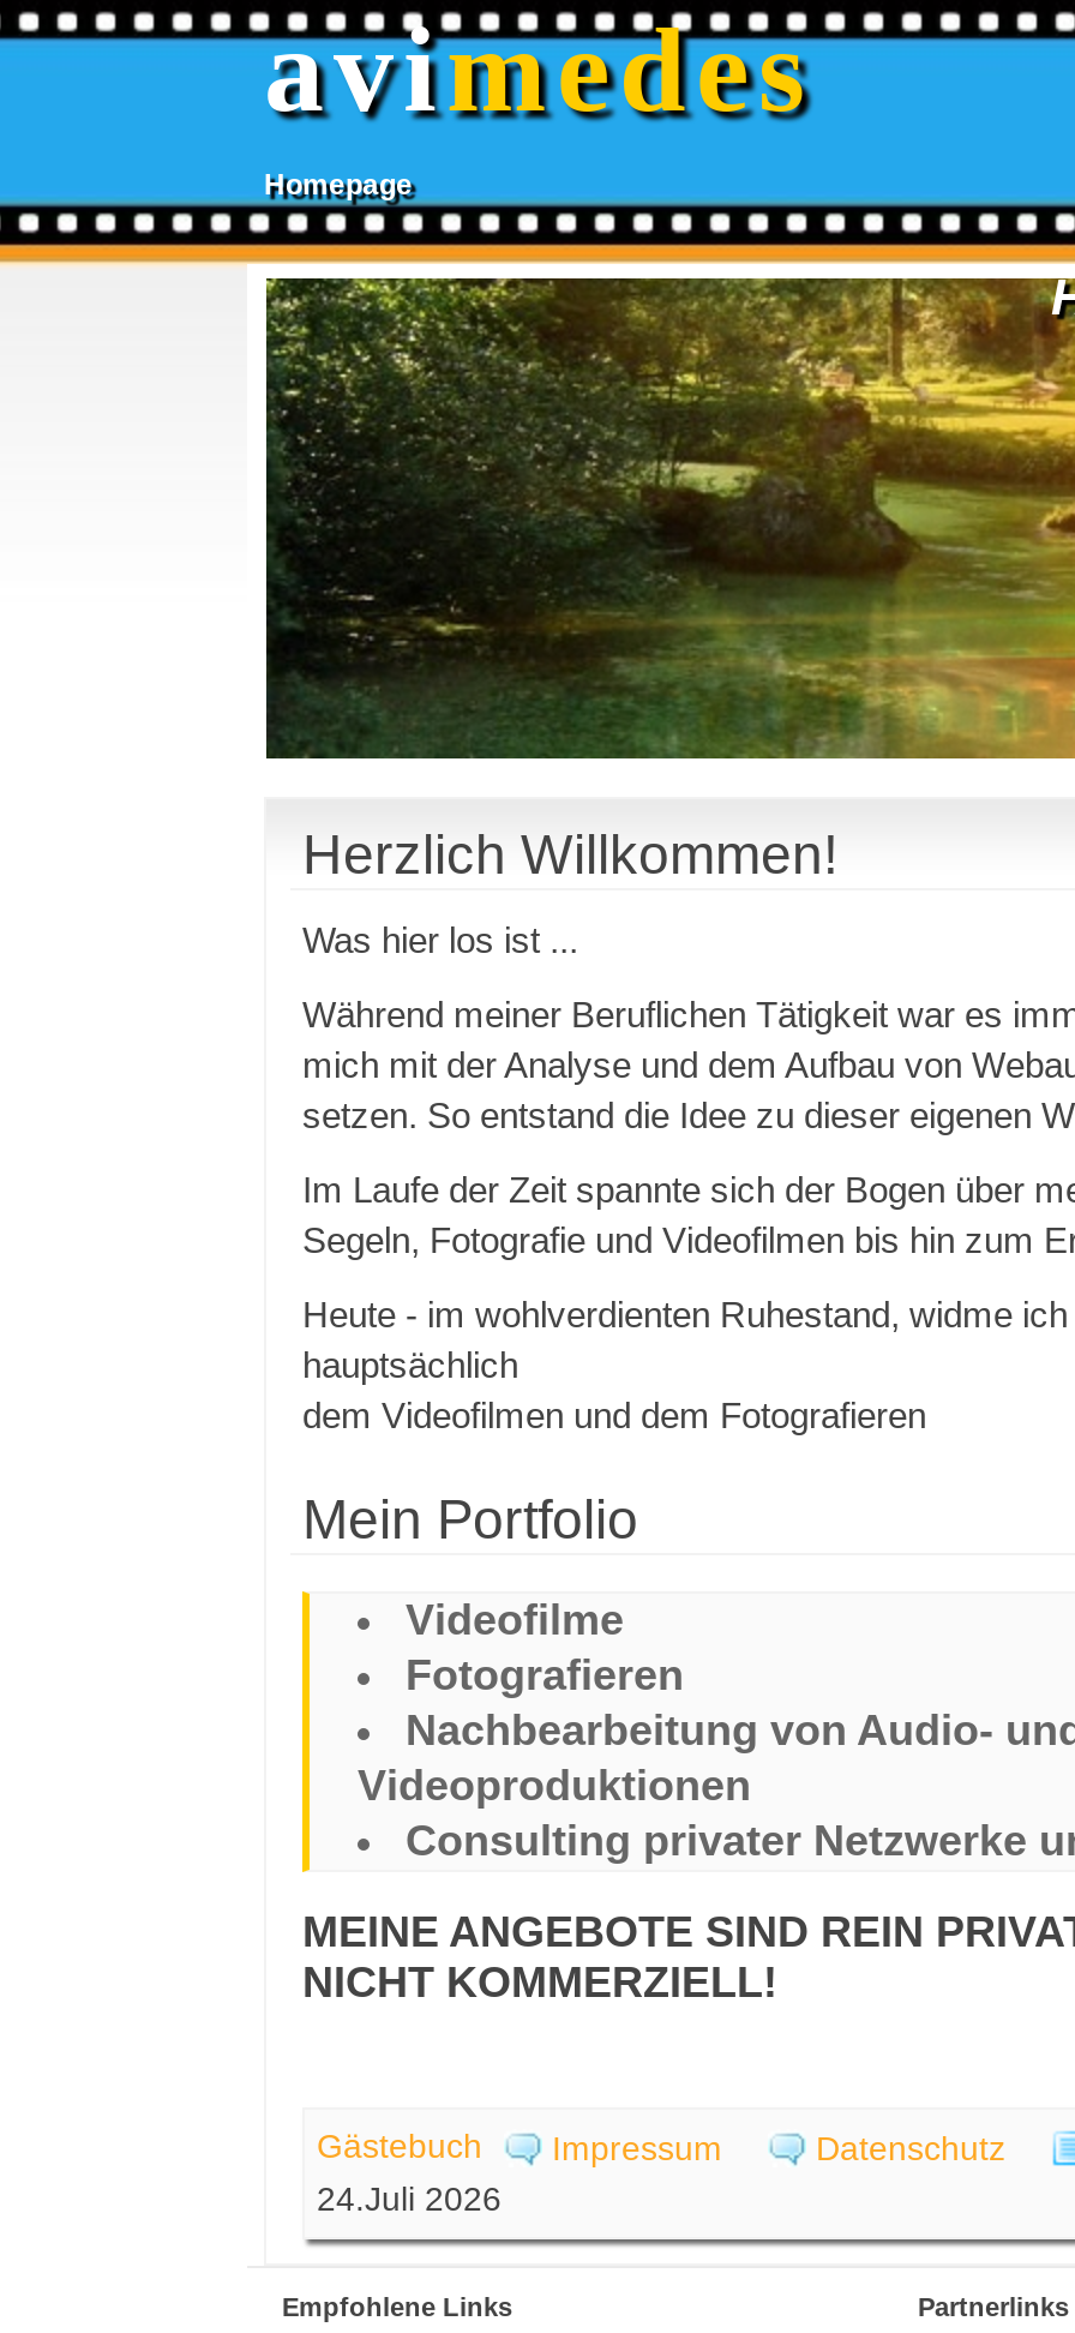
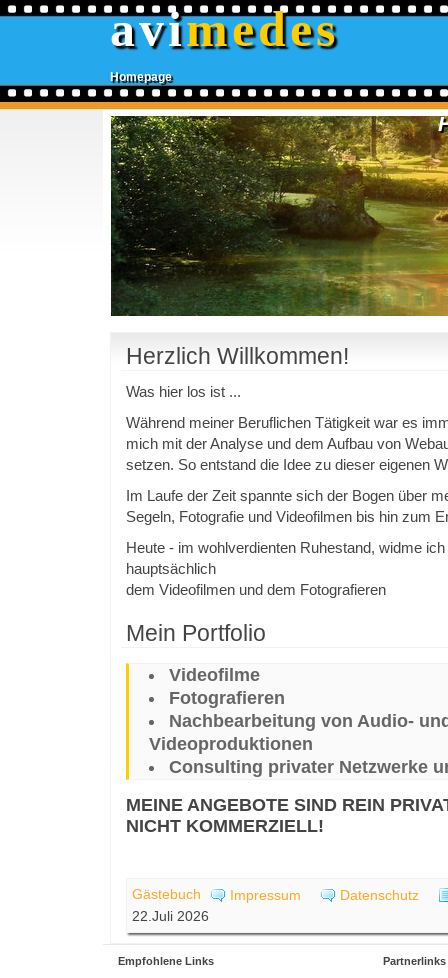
[317,2179,502,2217] 24.Juli 2026 -> [132,908,209,924] 22.Juli 2026

